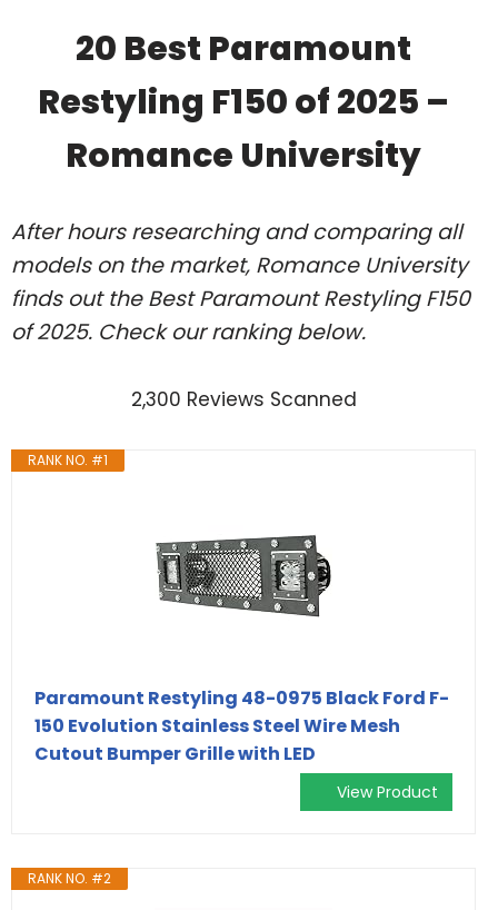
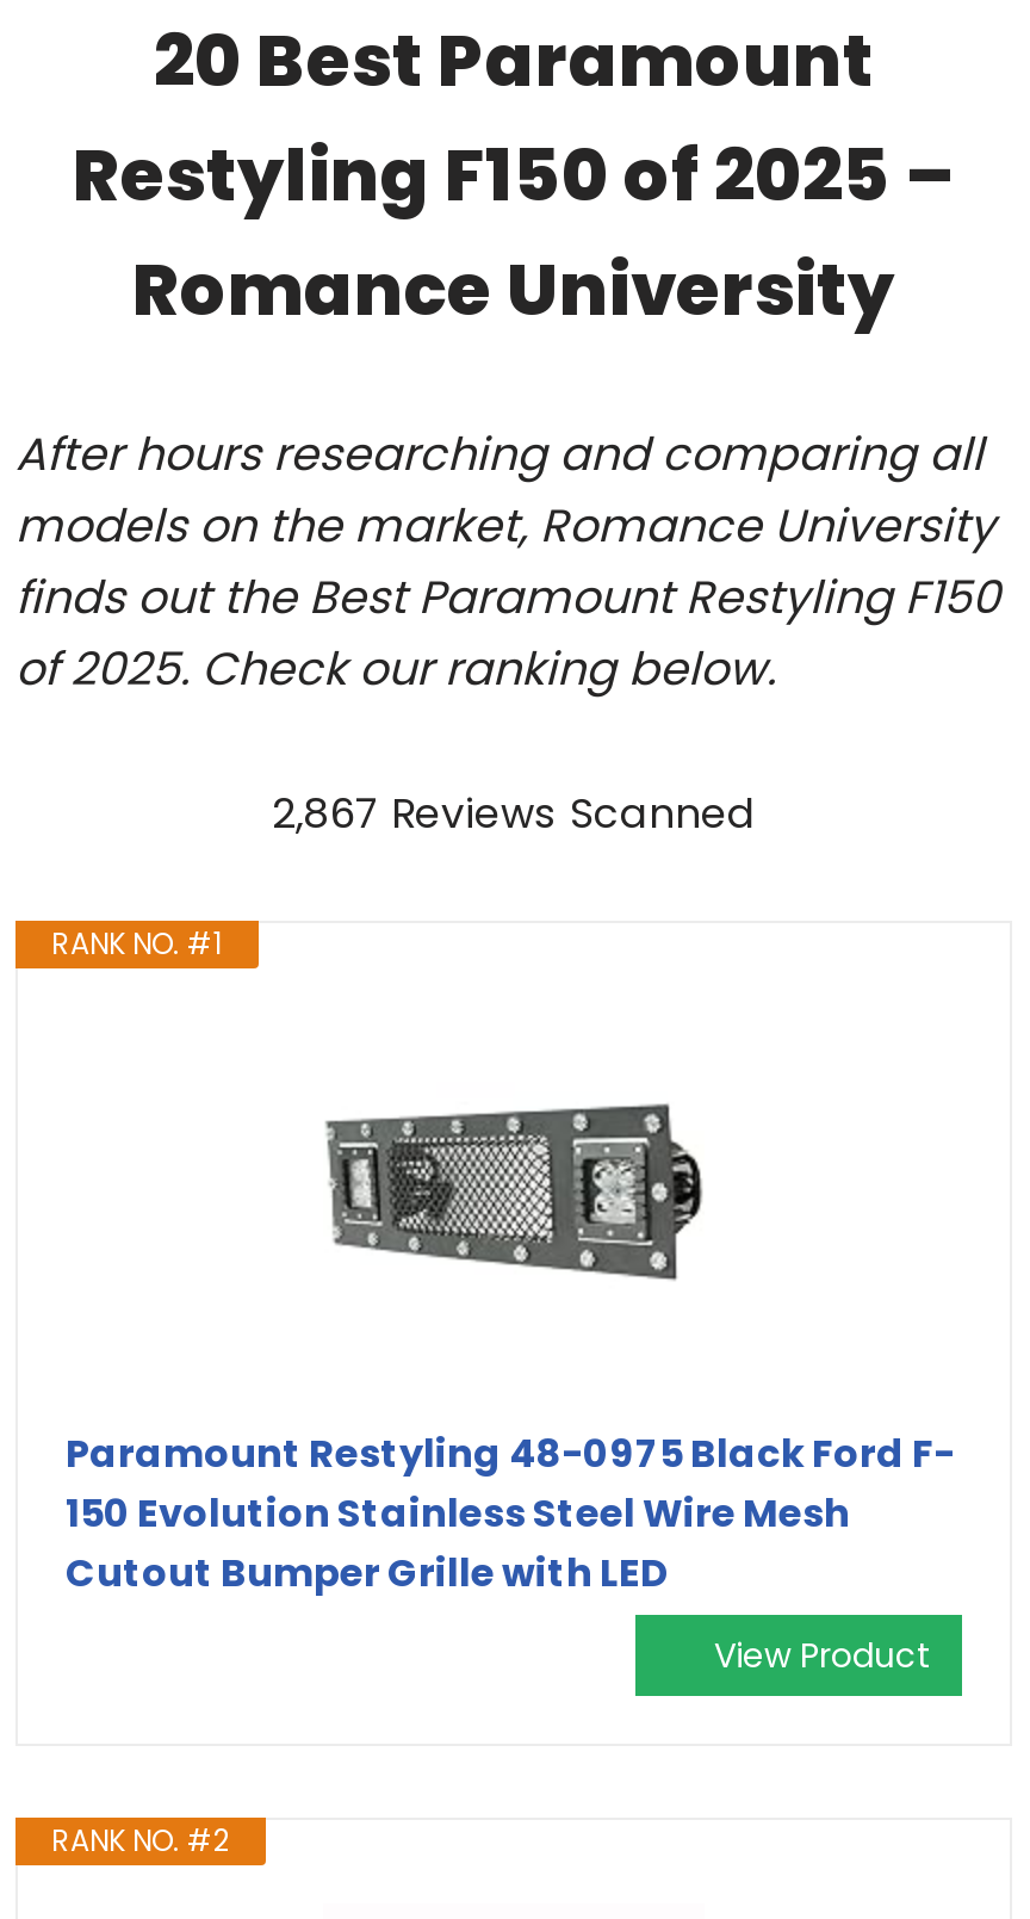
[131,386,356,413] 2,300 Reviews Scanned -> [272,784,756,842] 2,867 Reviews Scanned

